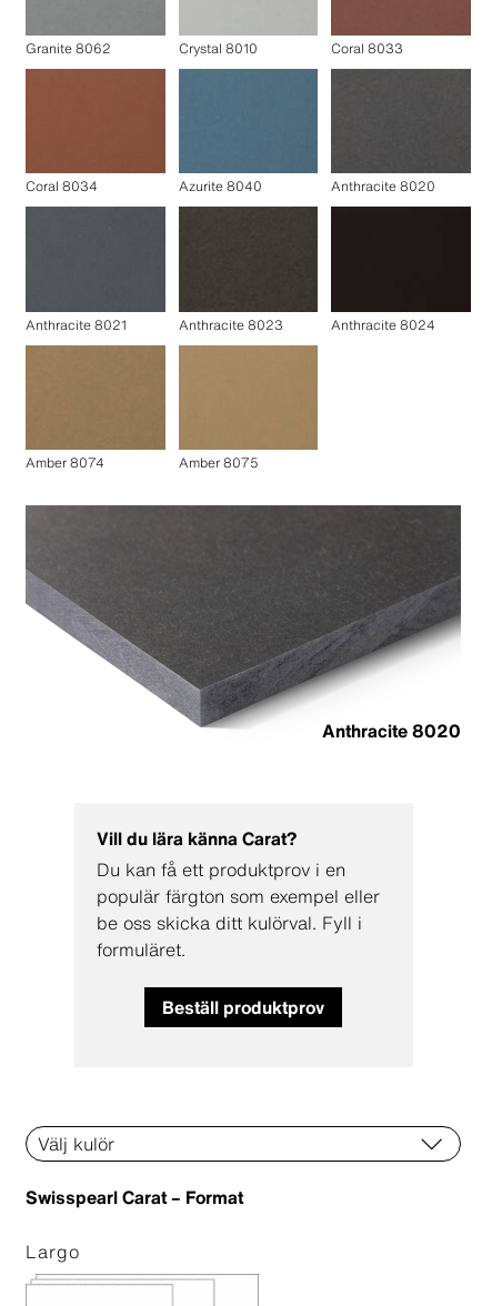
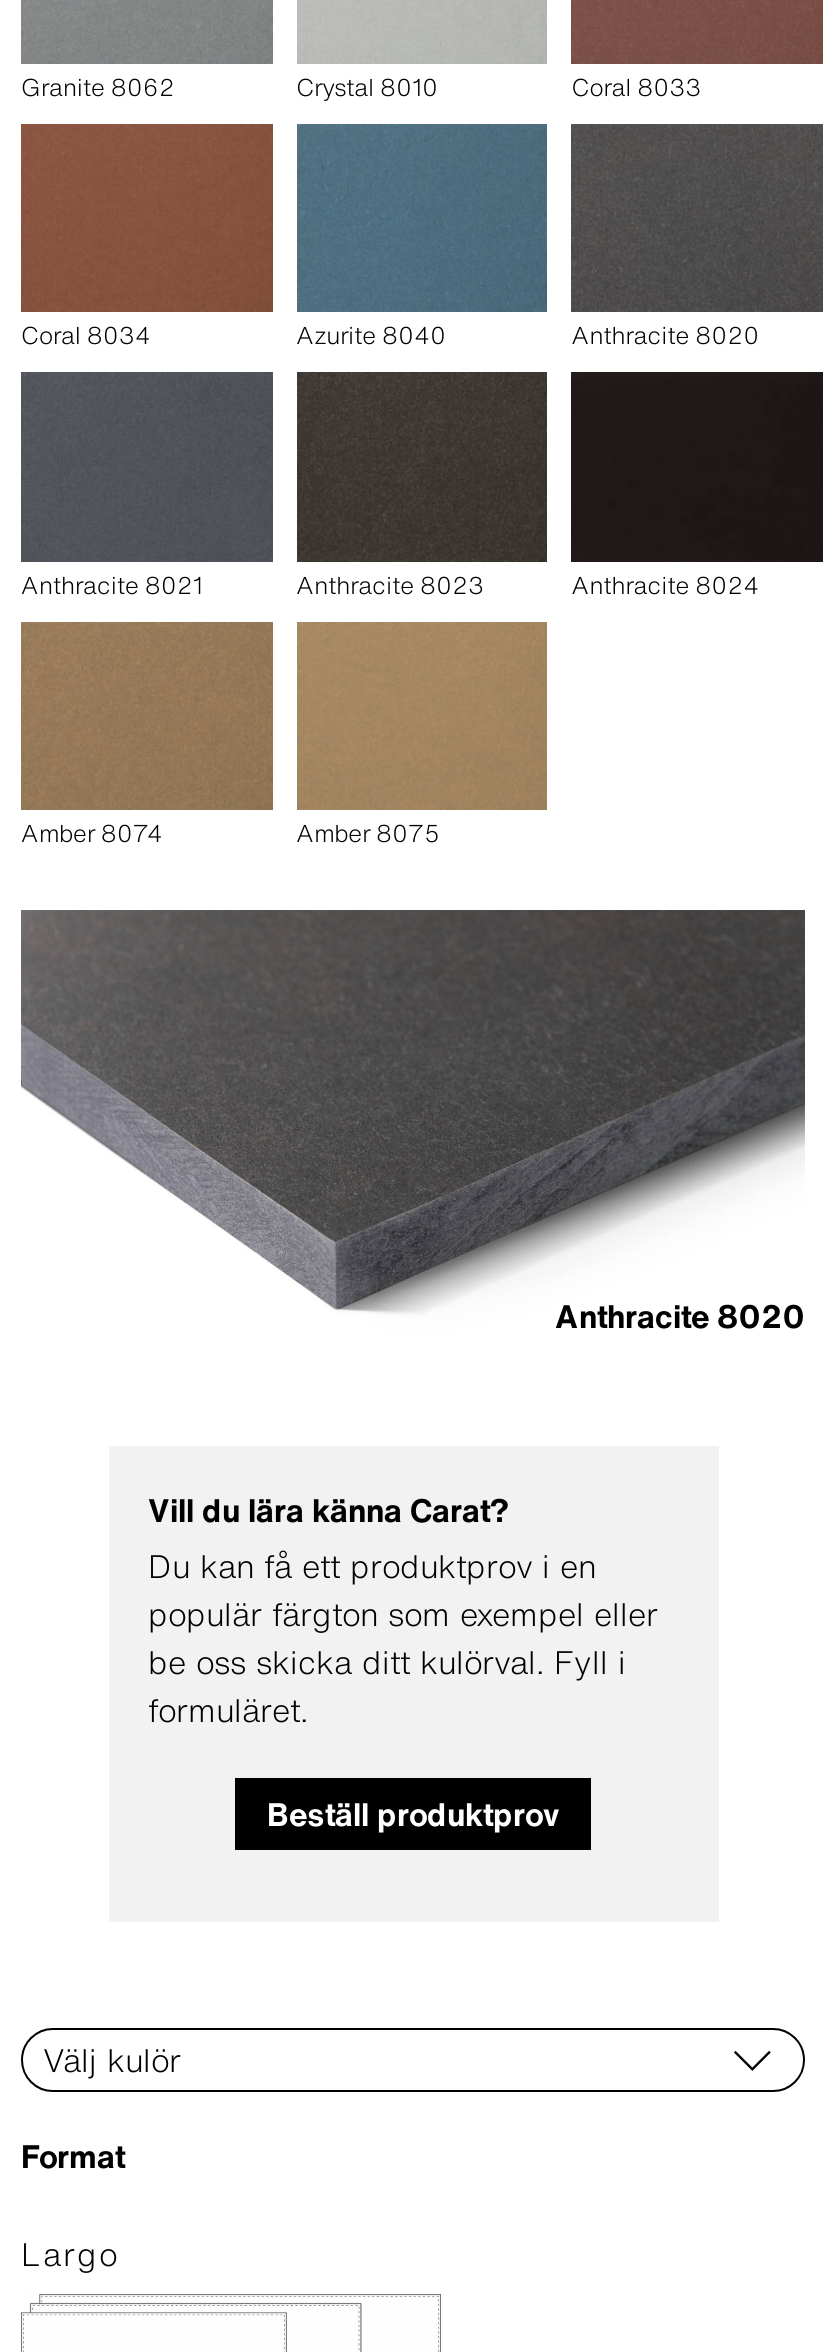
[26,1184,243,1210] Swisspearl Carat – Format -> [21,2132,125,2180] Format

